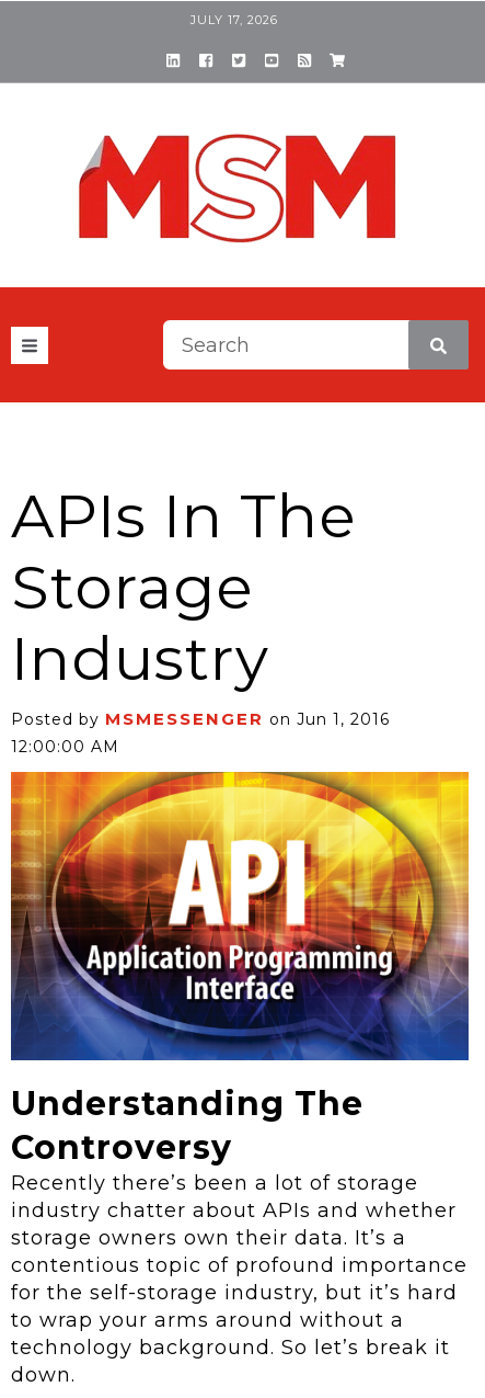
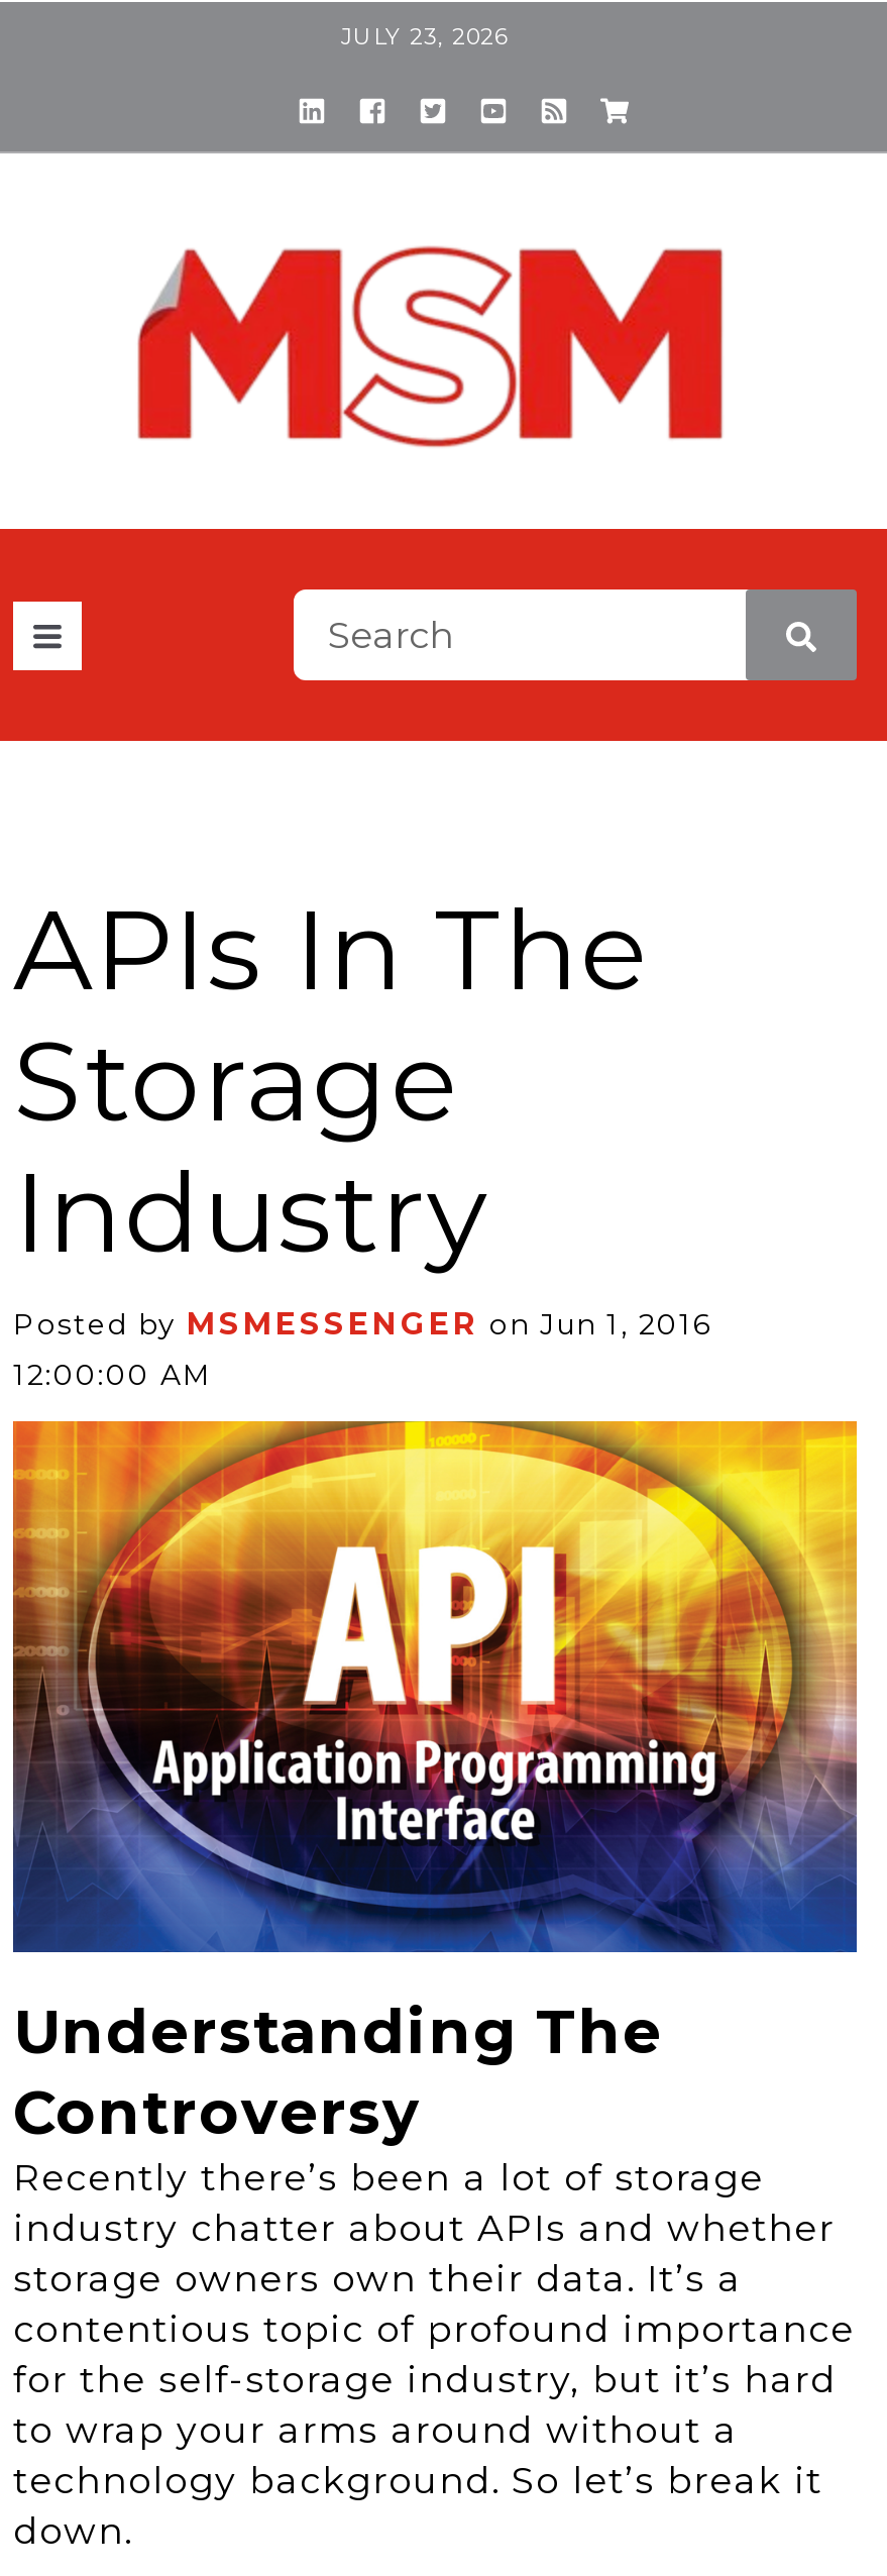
[190,12,278,27] JULY 17, 2026 -> [341,22,509,50] JULY 23, 2026

